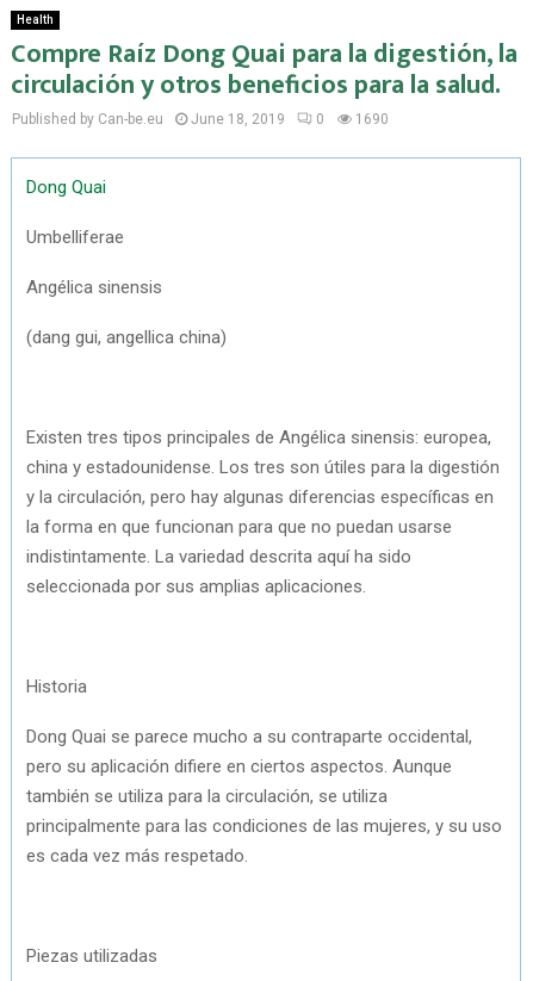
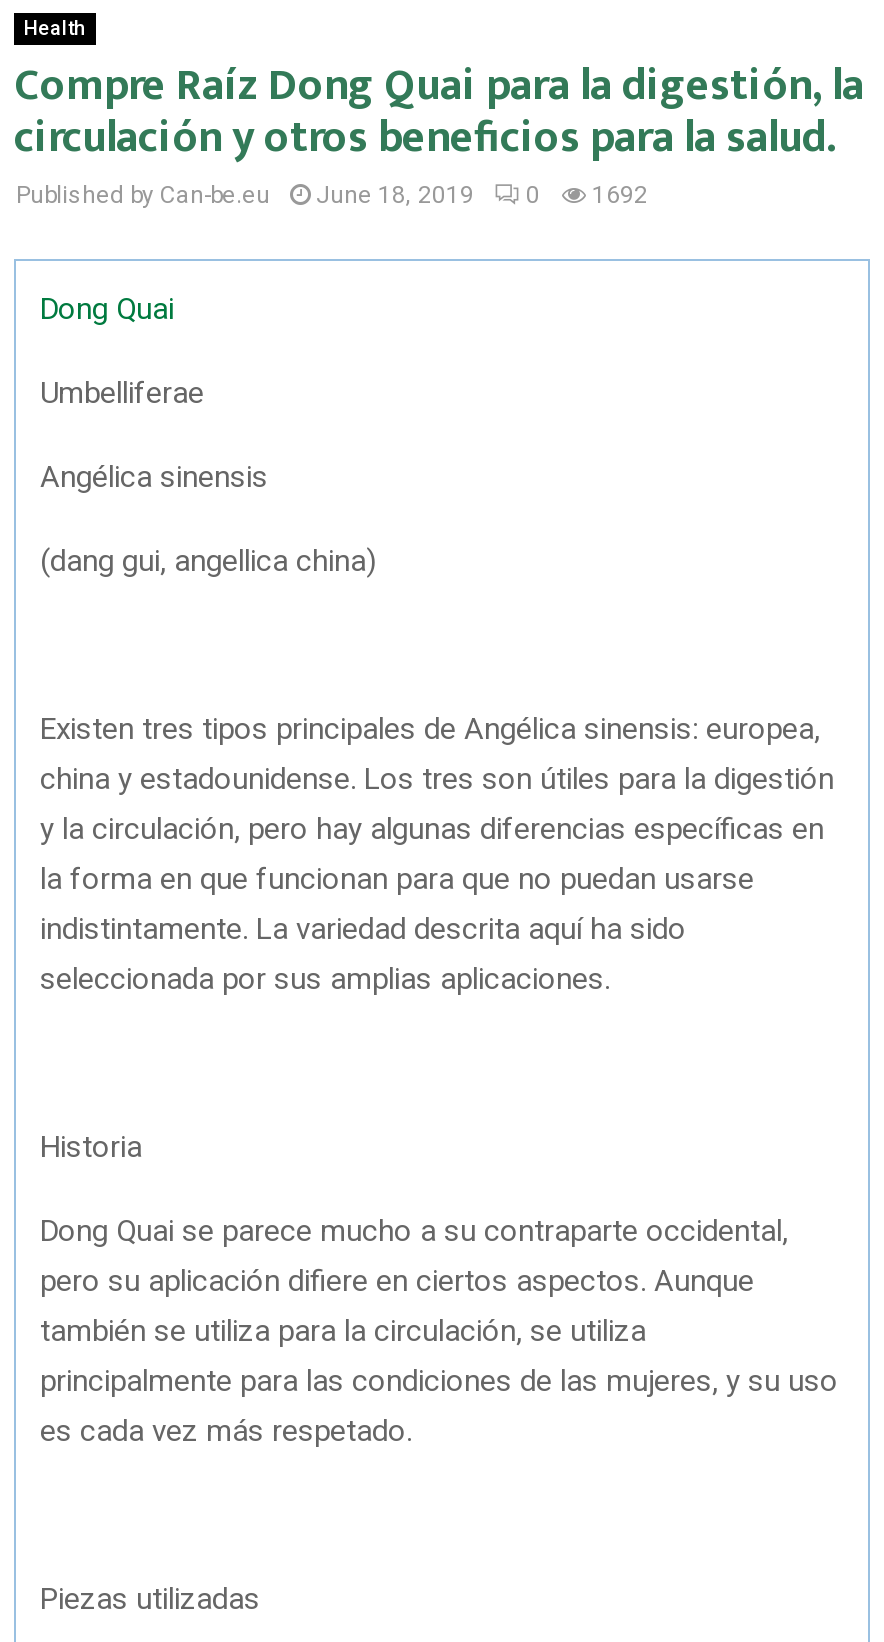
[12,111,389,128] Published by Can-be.eu June 18, 2019 0 1690 -> [16,181,648,209] Published by Can-be.eu June 18, 2019 0 1692

